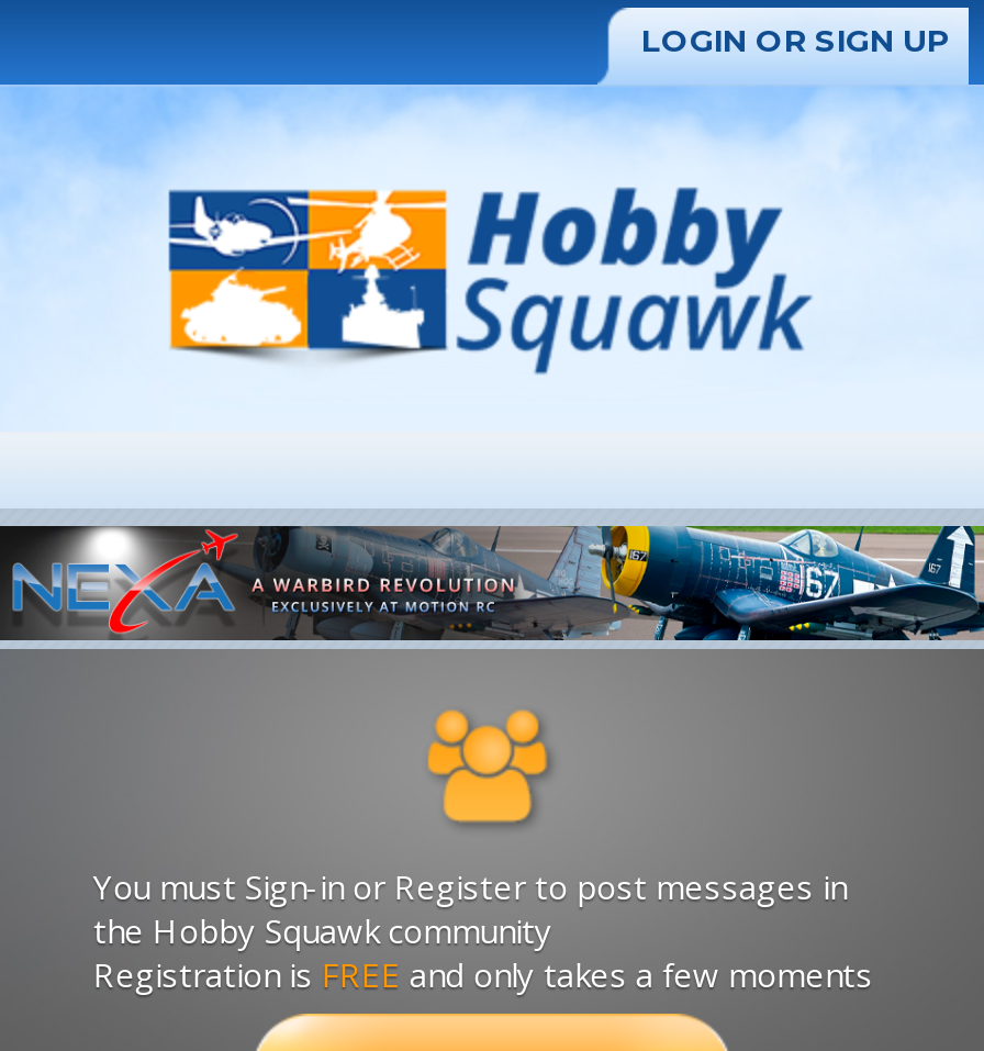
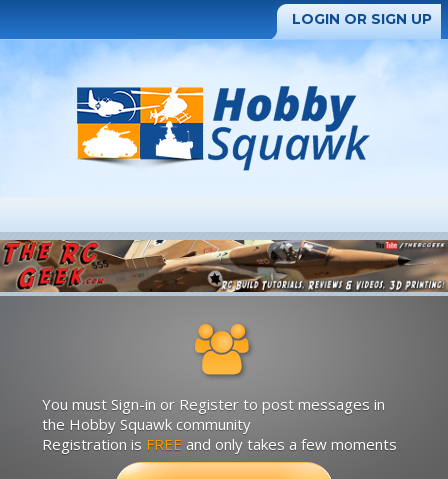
[7,524,977,642] [image] -> [3,239,445,293] [image]

